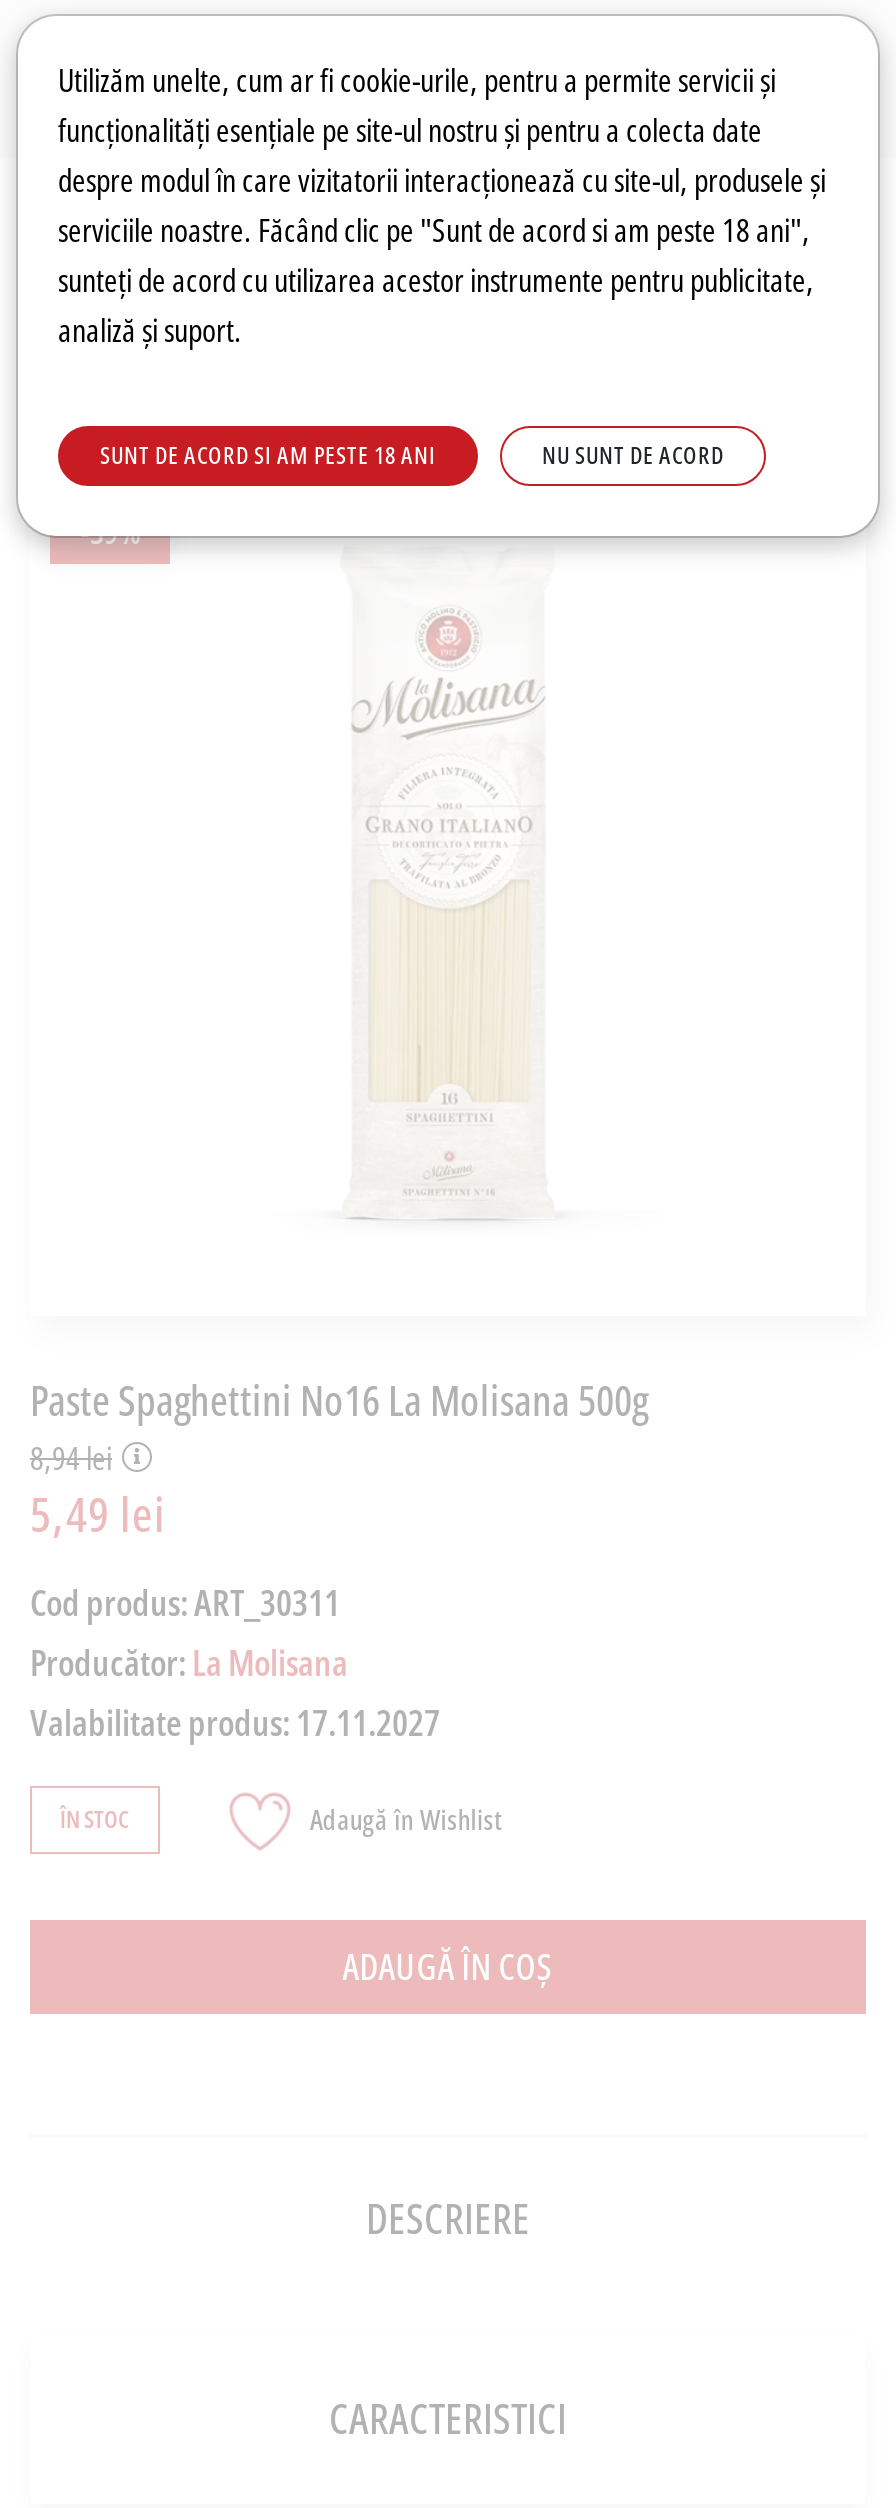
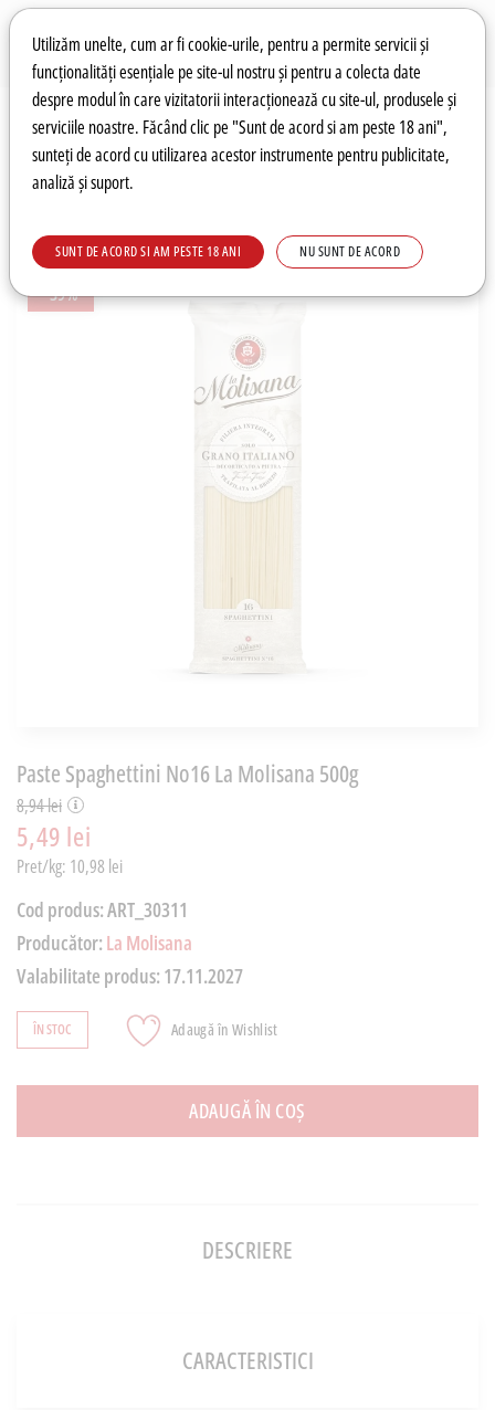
none -> [17,854,123,878] Pret/kg: 10,98 lei

